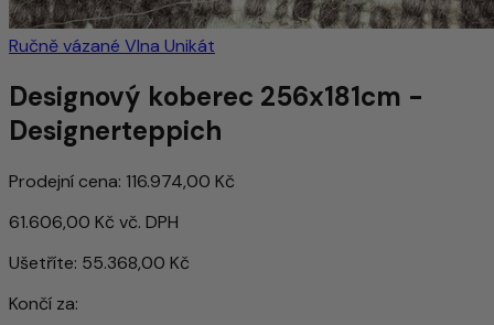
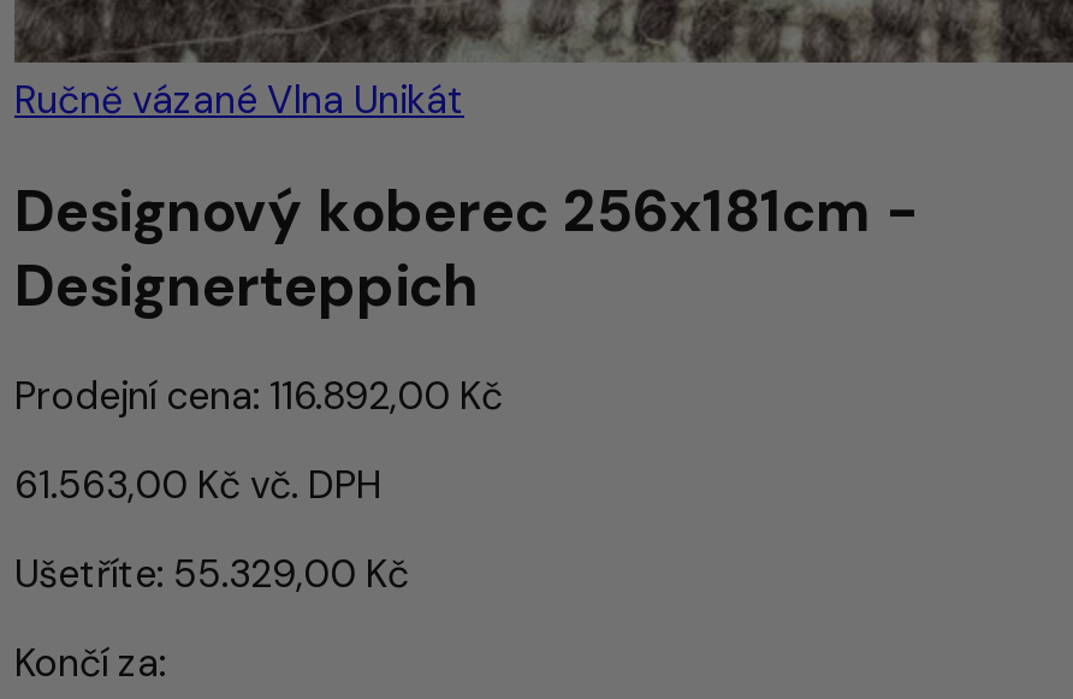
[9,169,235,193] Prodejní cena: 116.974,00 Kč -> [14,370,503,421] Prodejní cena: 116.892,00 Kč
[9,210,179,233] 61.606,00 Kč vč. DPH -> [14,459,380,510] 61.563,00 Kč vč. DPH
[9,251,190,274] Ušetříte: 55.368,00 Kč -> [14,548,409,599] Ušetříte: 55.329,00 Kč

